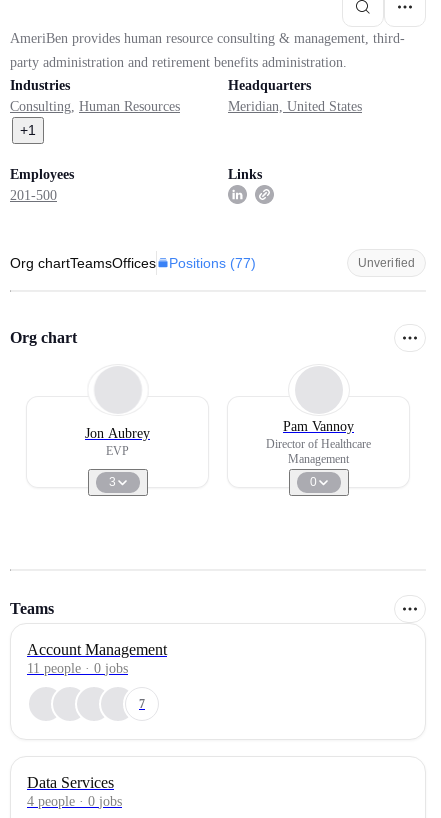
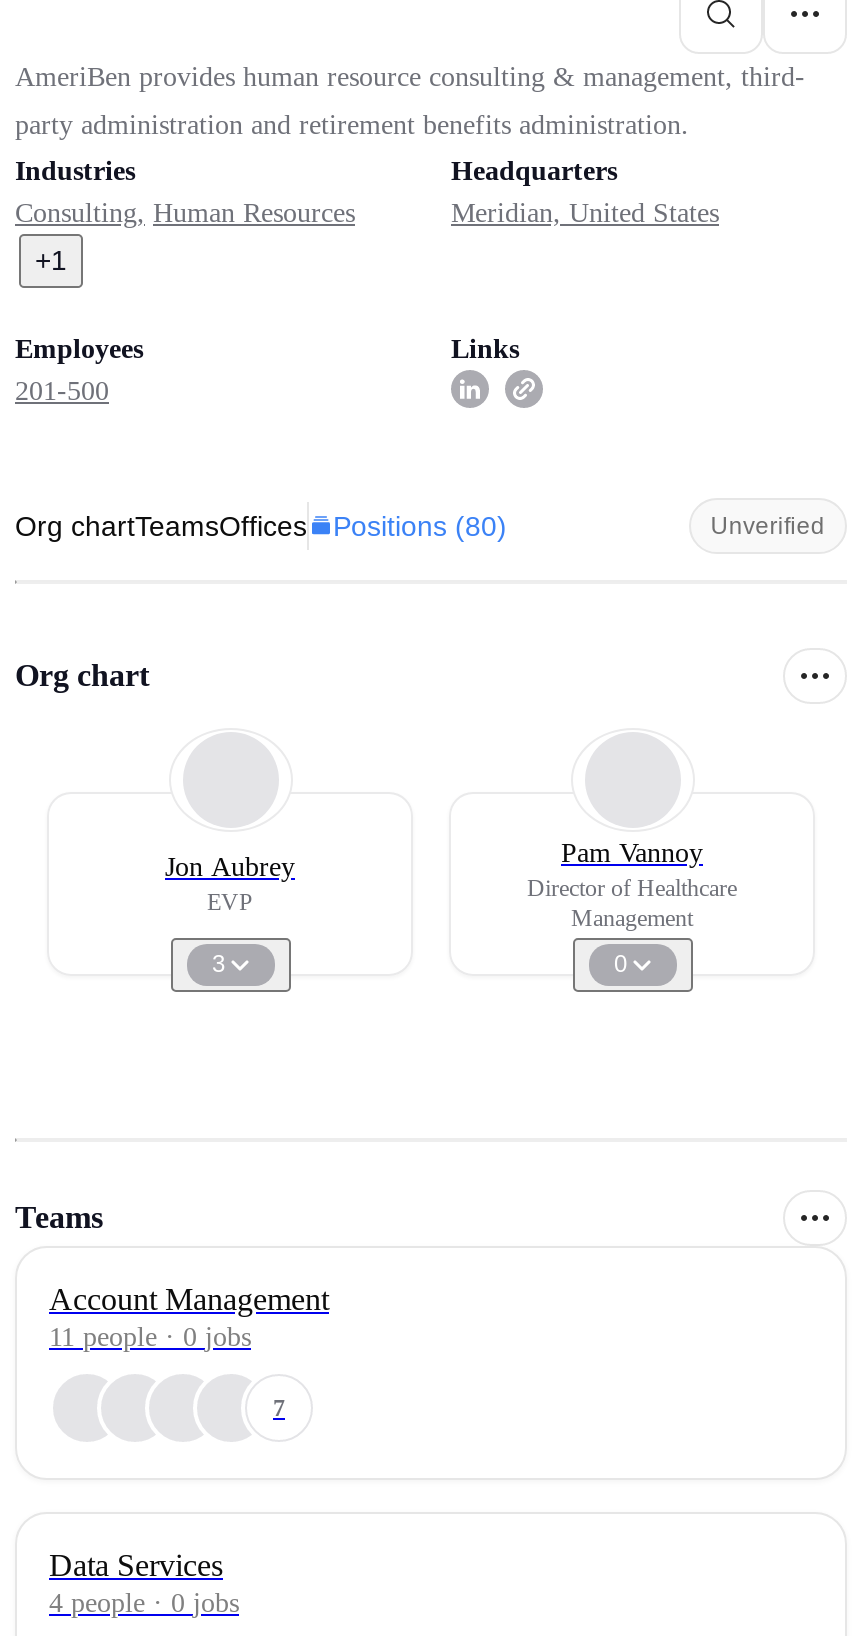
[10,255,256,271] Org chartTeamsOffices Positions (77) -> [15,510,507,542] Org chartTeamsOffices Positions (80)

